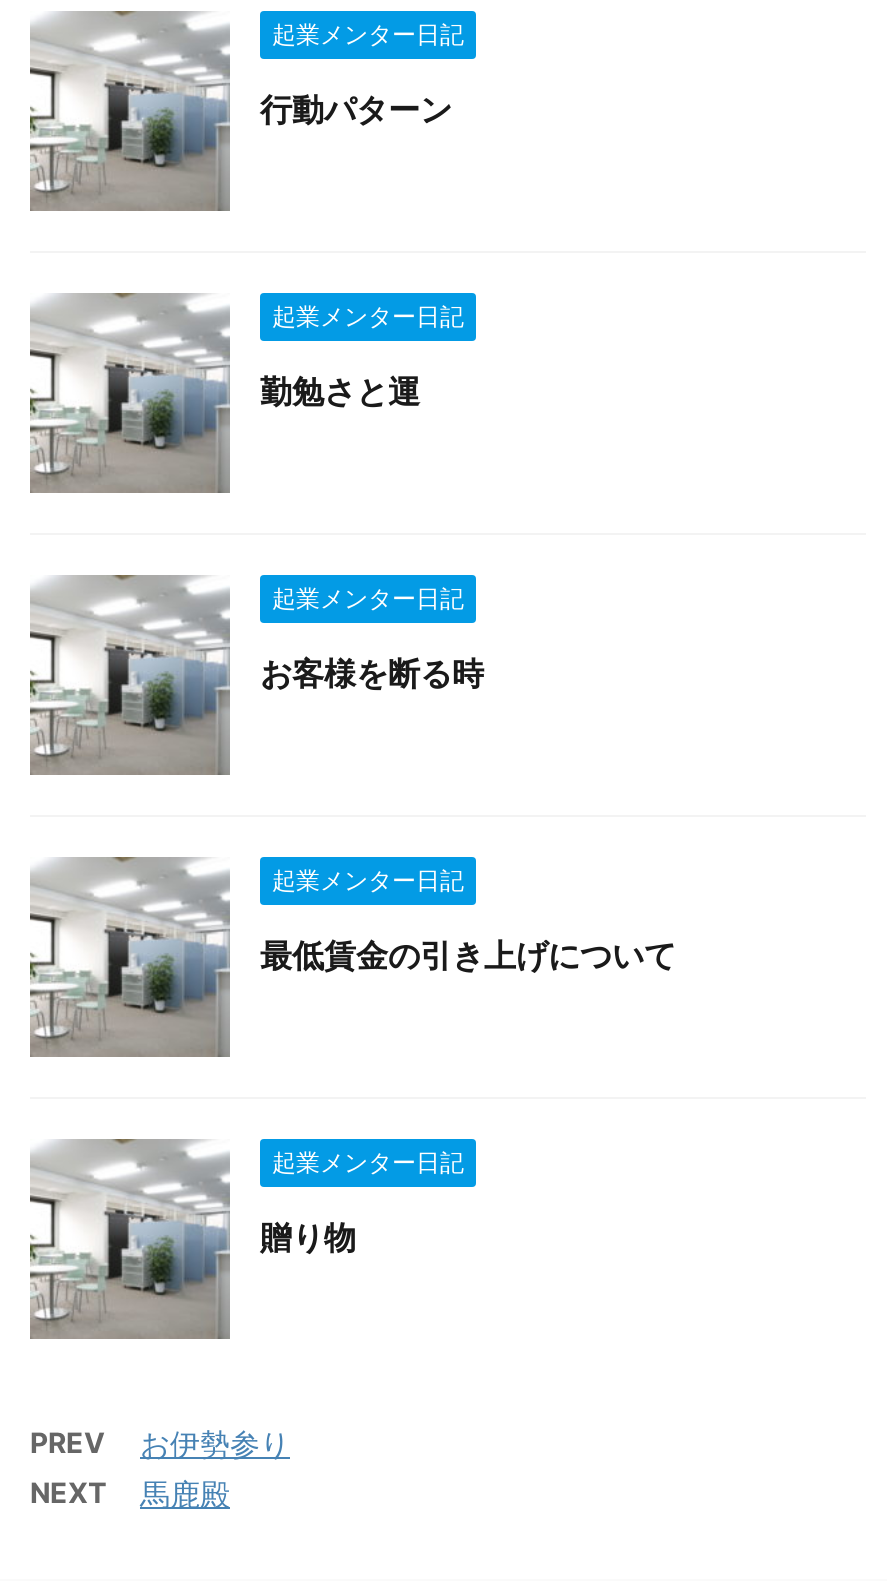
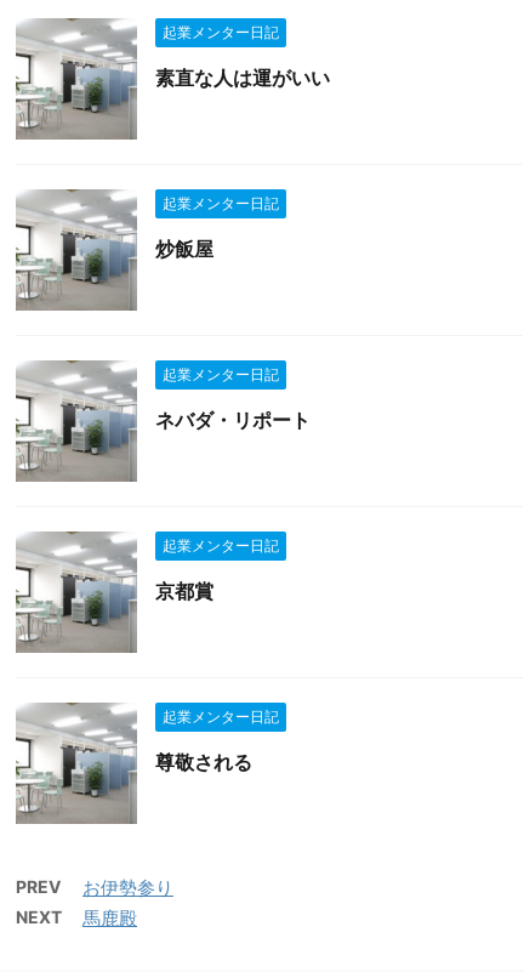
[260,89,452,129] 行動パターン -> [155,66,330,90] 素直な人は運がいい
[260,371,420,411] 勤勉さと運 -> [155,237,213,261] 炒飯屋
[260,653,484,693] お客様を断る時 -> [155,408,311,432] ネバダ・リポート
[260,935,676,975] 最低賃金の引き上げについて -> [155,579,213,603] 京都賞
[260,1217,356,1257] 贈り物 -> [155,750,252,774] 尊敬される

